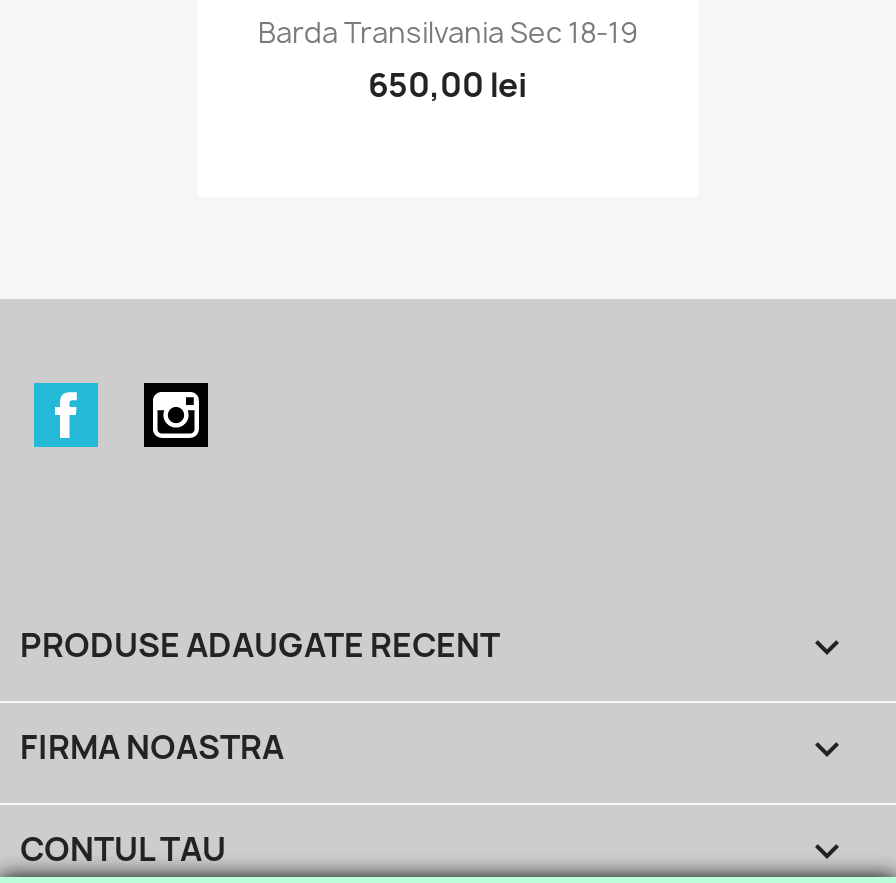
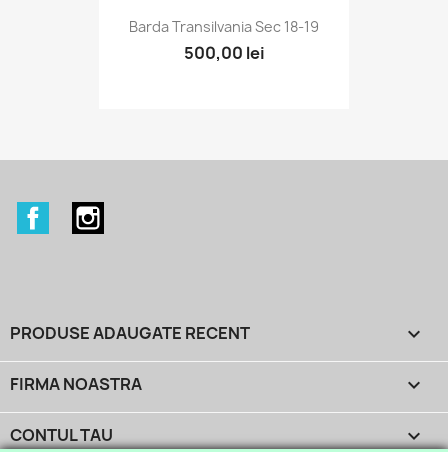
[368,63,528,107] 650,00 lei -> [183,42,264,64] 500,00 lei

